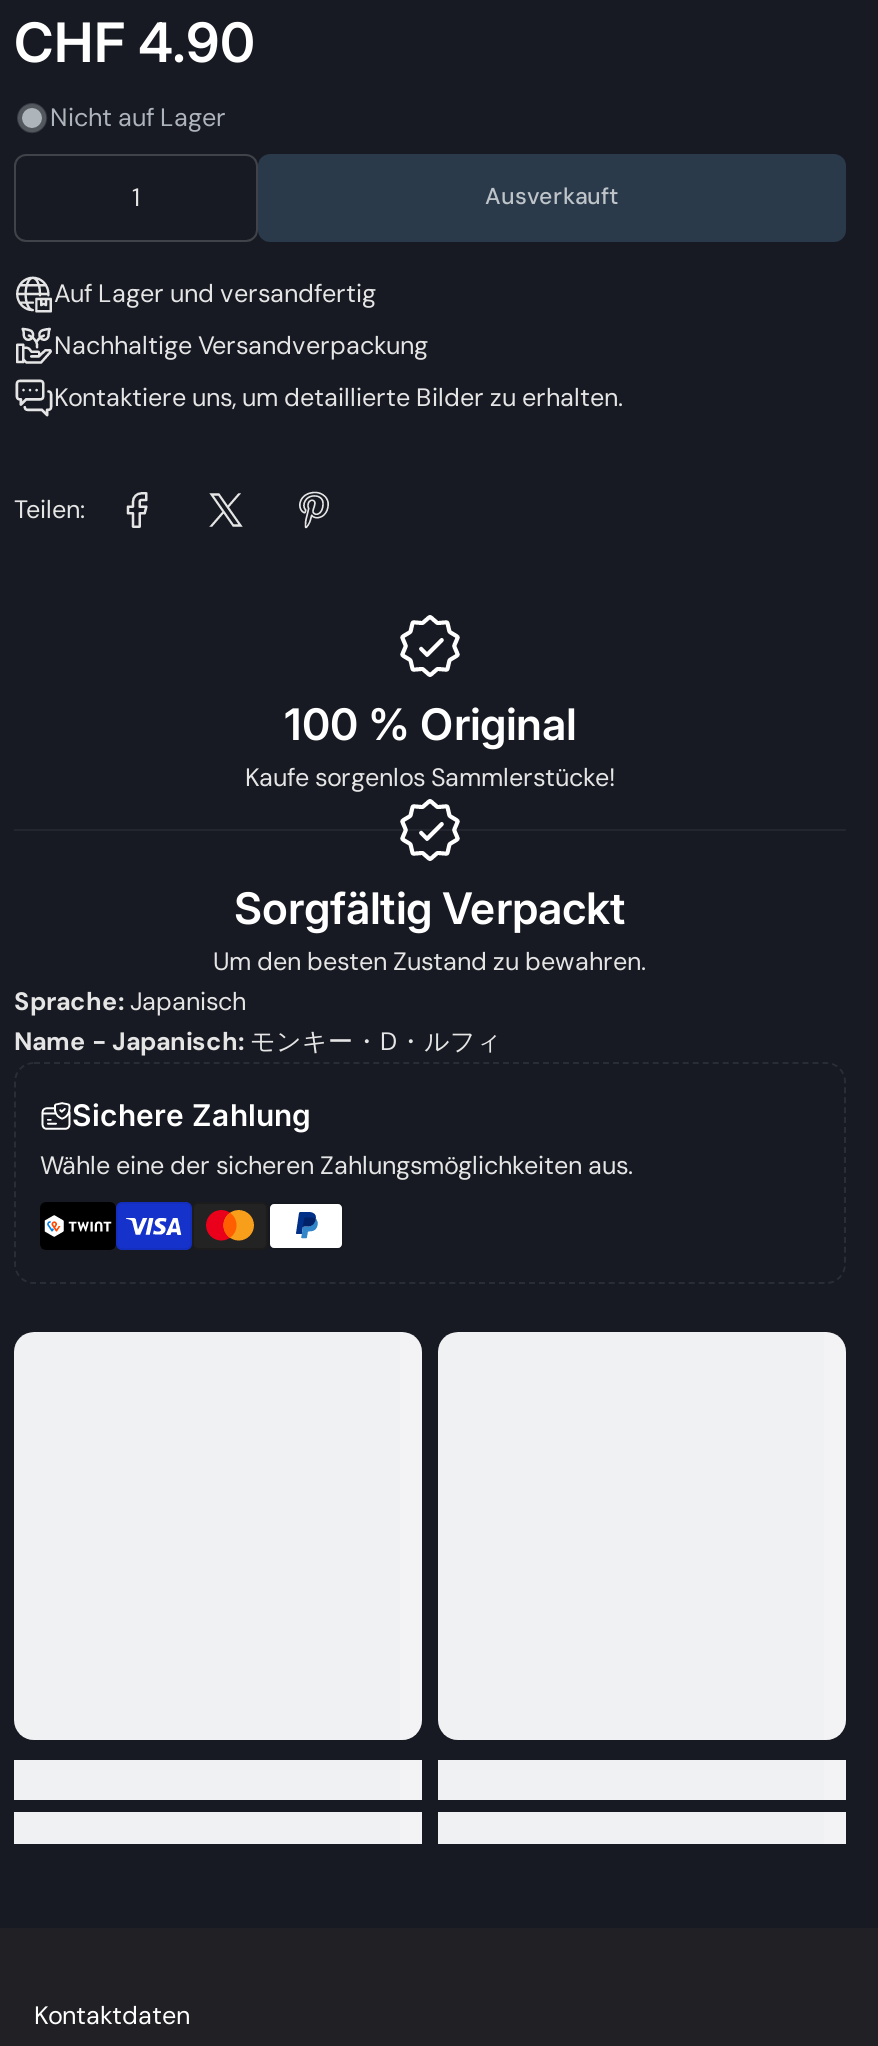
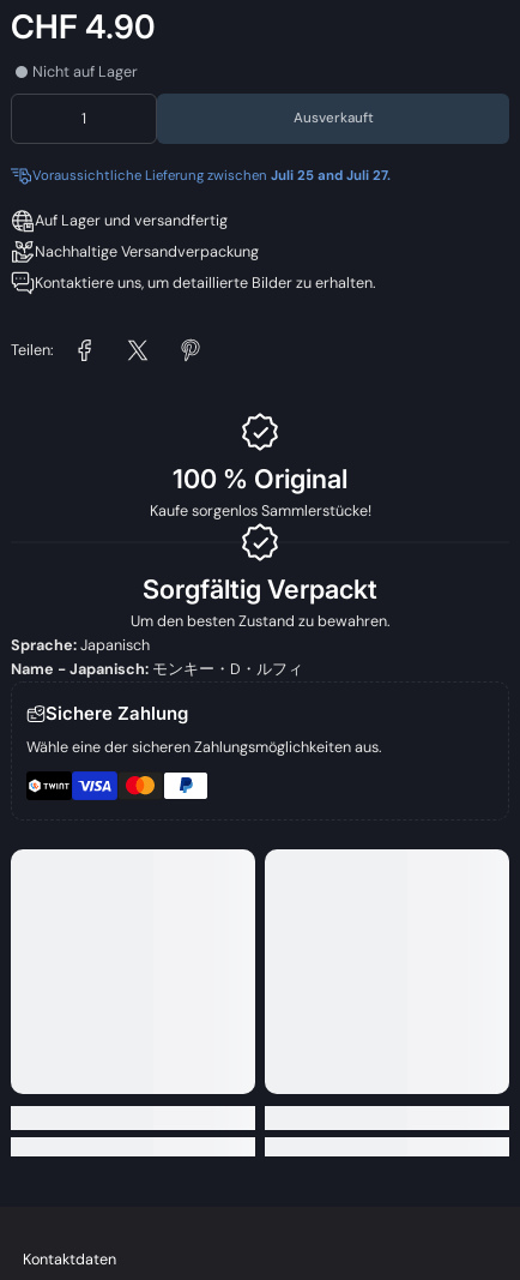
none -> [32,167,391,185] Voraussichtliche Lieferung zwischen Juli 25 and Juli 27.

